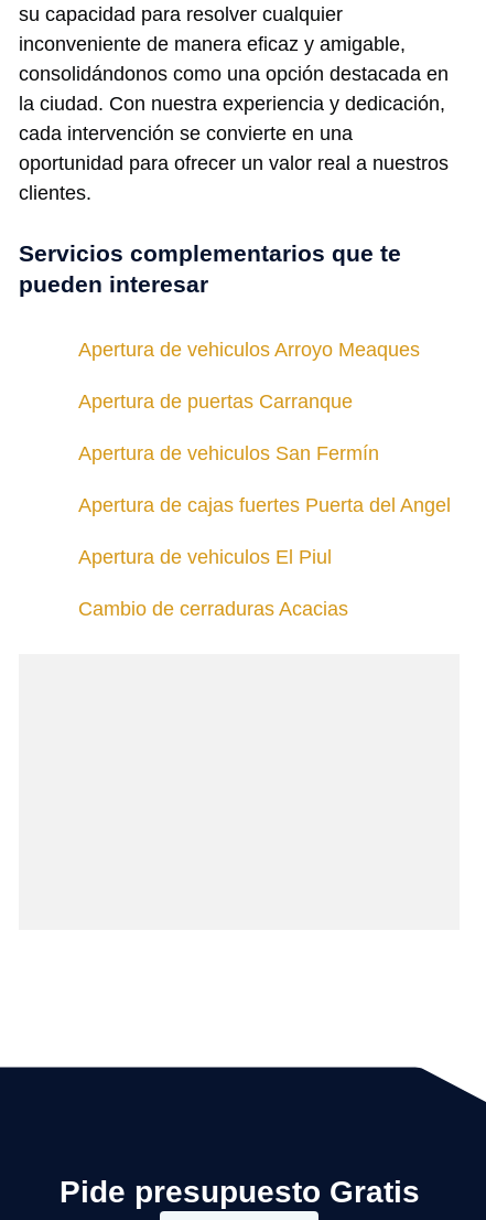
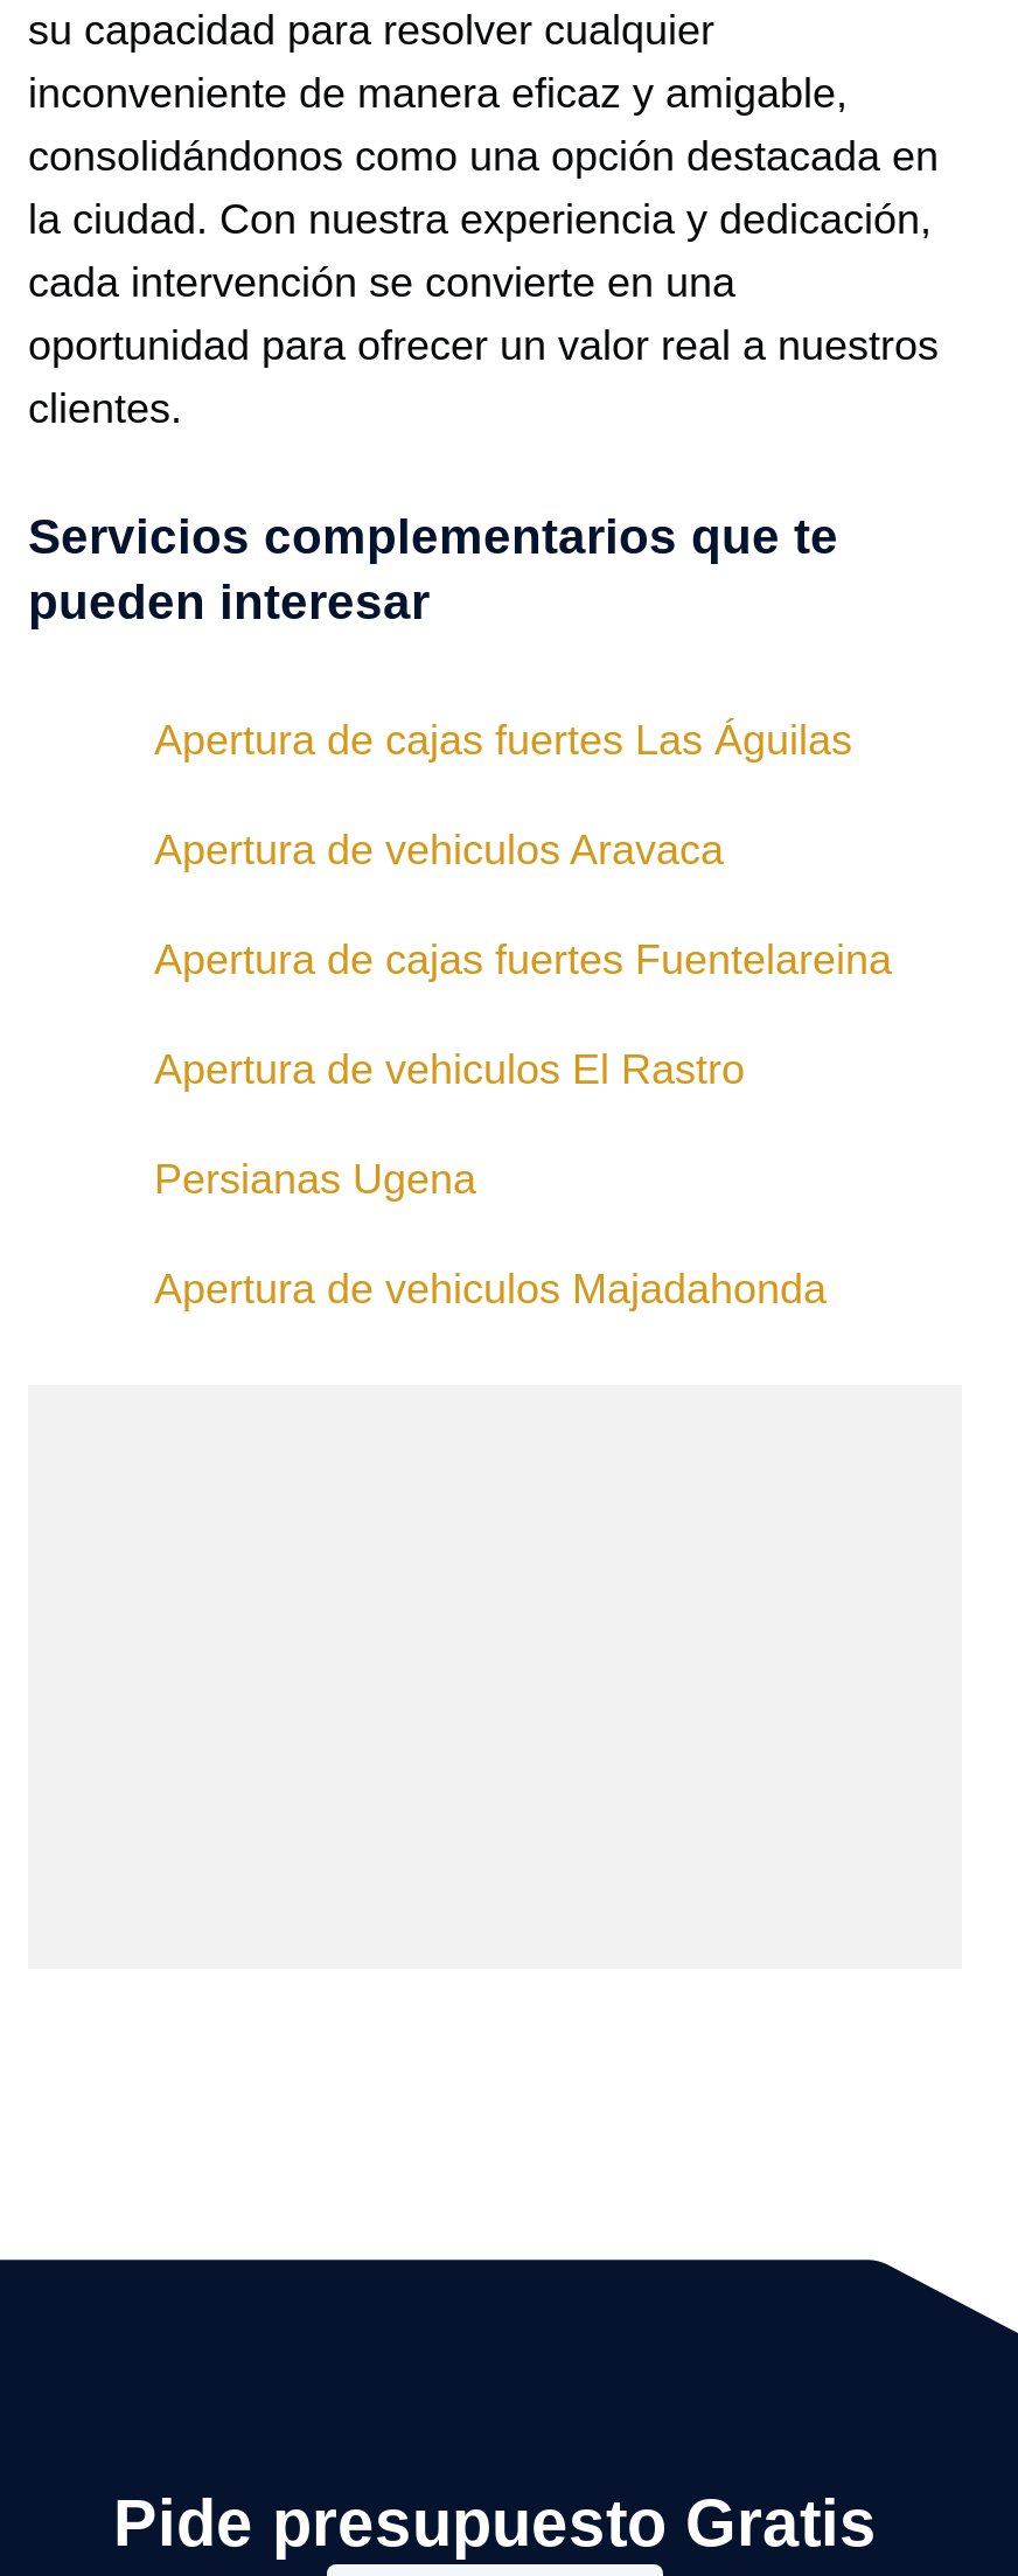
[78,339,420,361] Apertura de vehiculos Arroyo Meaques -> [154,718,852,764] Apertura de cajas fuertes Las Águilas
[78,391,353,413] Apertura de puertas Carranque -> [154,827,724,874] Apertura de vehiculos Aravaca
[78,443,379,465] Apertura de vehiculos San Fermín -> [154,937,892,984] Apertura de cajas fuertes Fuentelareina
[78,495,451,517] Apertura de cajas fuertes Puerta del Angel -> [154,1047,745,1094] Apertura de vehiculos El Rastro
[78,546,332,568] Apertura de vehiculos El Piul -> [154,1157,476,1203] Persianas Ugena
[78,598,348,620] Cambio de cerraduras Acacias -> [154,1267,827,1313] Apertura de vehiculos Majadahonda

